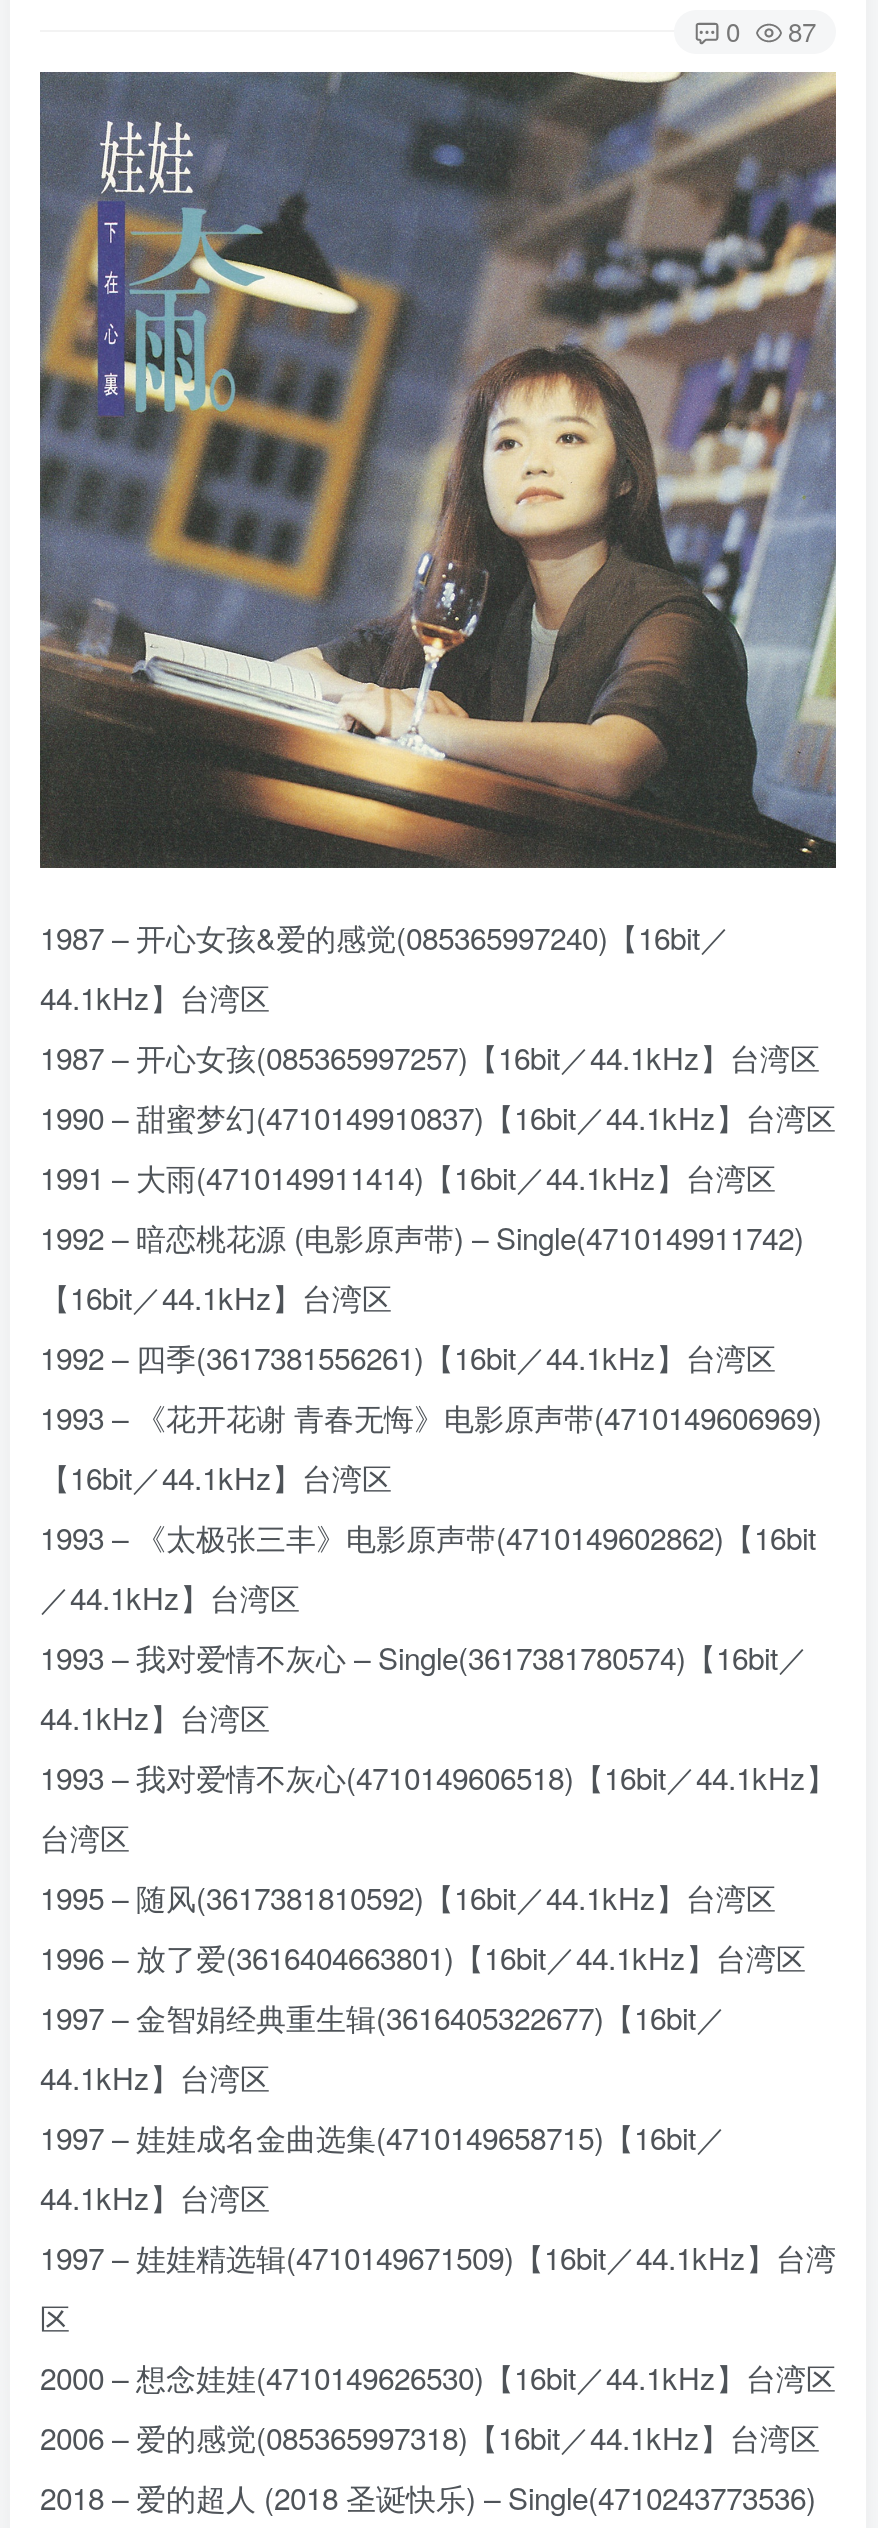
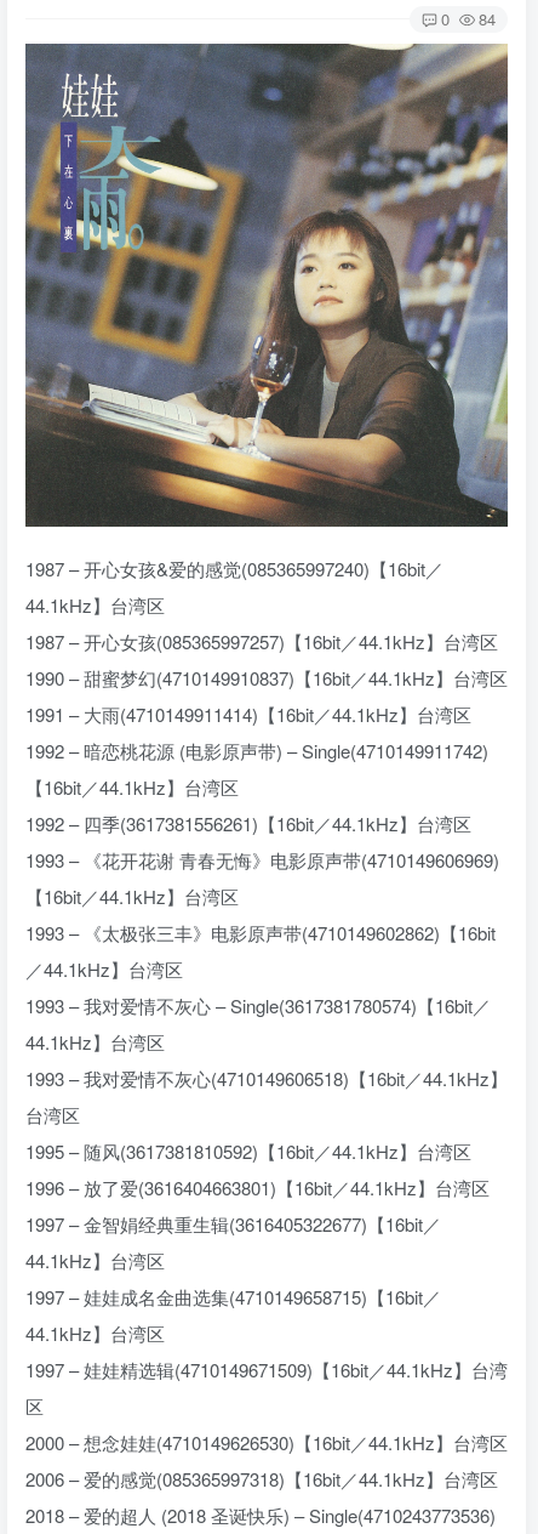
[726,12,816,50] 0 87 -> [441,7,496,30] 0 84

